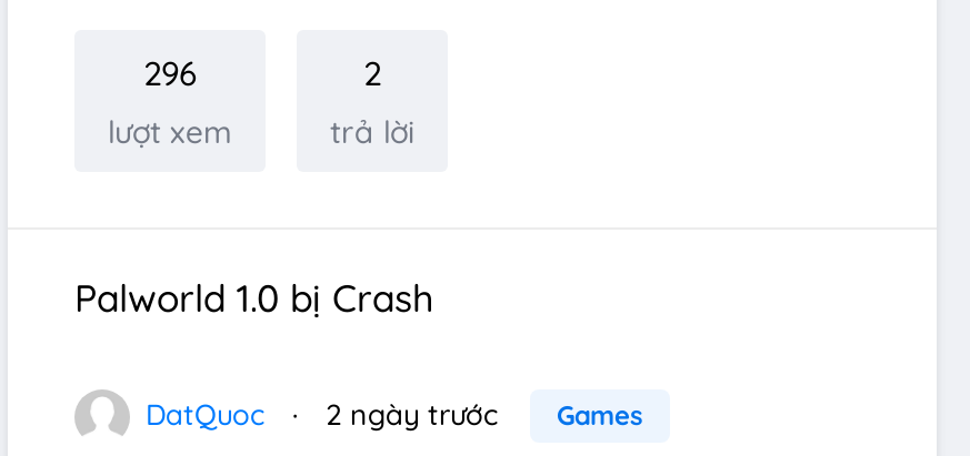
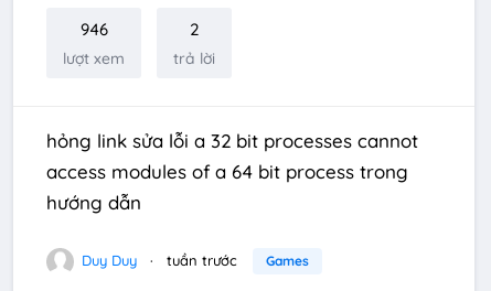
[143,52,197,94] 296 -> [80,19,108,39] 946
[74,274,434,320] Palworld 1.0 bị Crash -> [46,129,418,214] hỏng link sửa lỗi a 32 bit processes cannot | access modules of a 64 bit process trong | hướng dẫn
[137,396,499,431] DatQuoc | 2 ngày trước -> [77,251,237,269] Duy Duy | tuần trước

